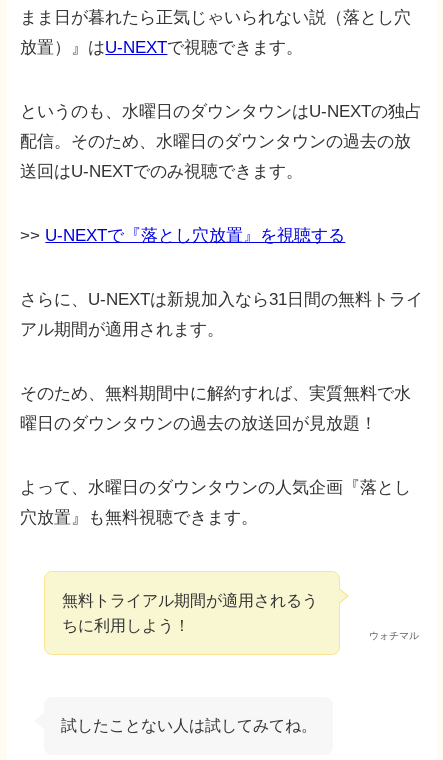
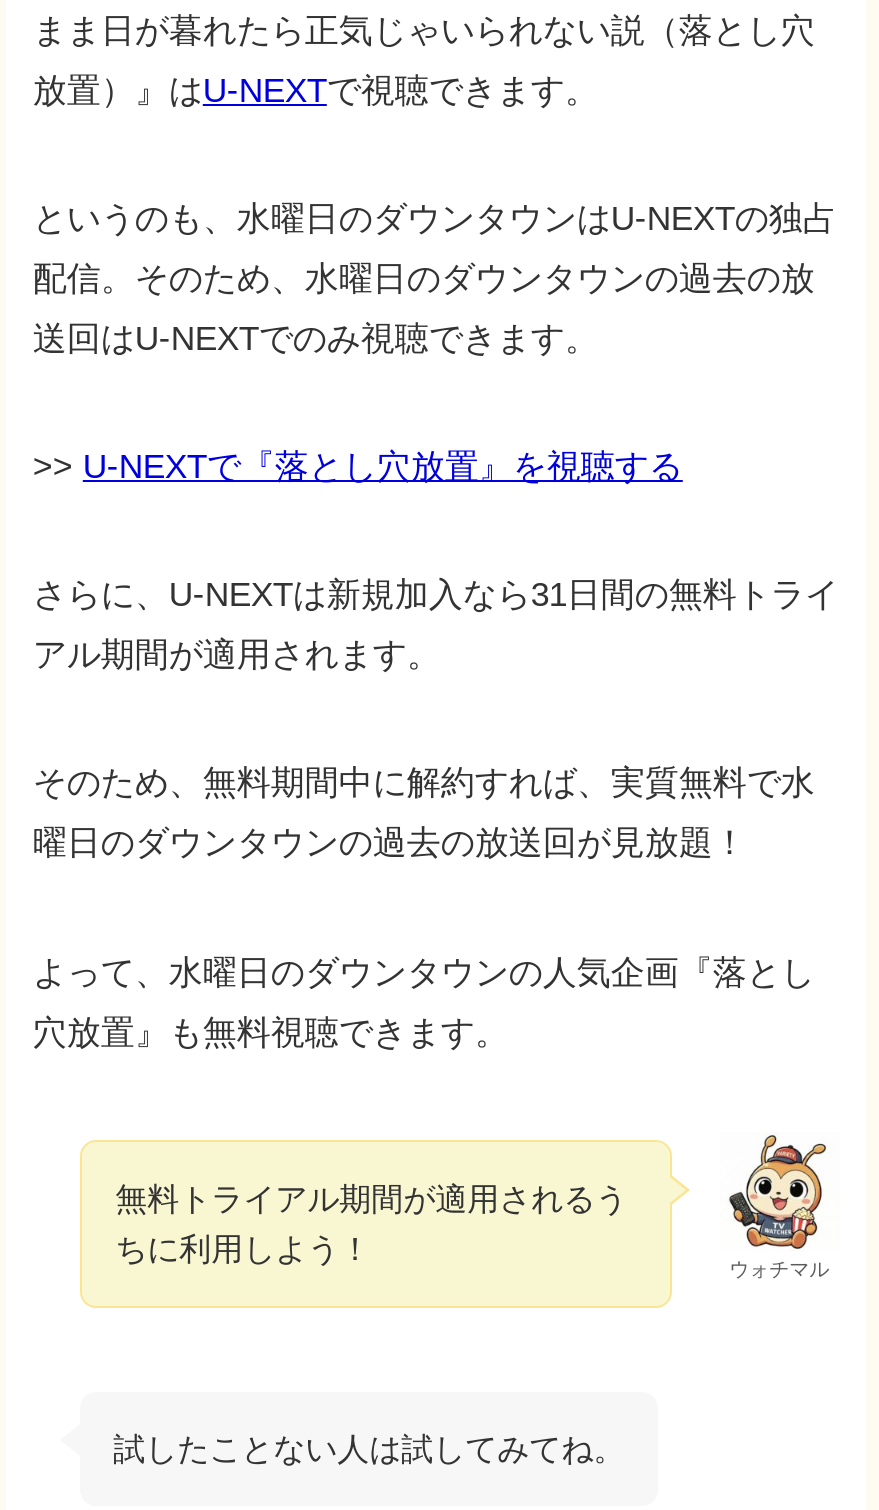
none -> [726,1133,828,1251] [image]

